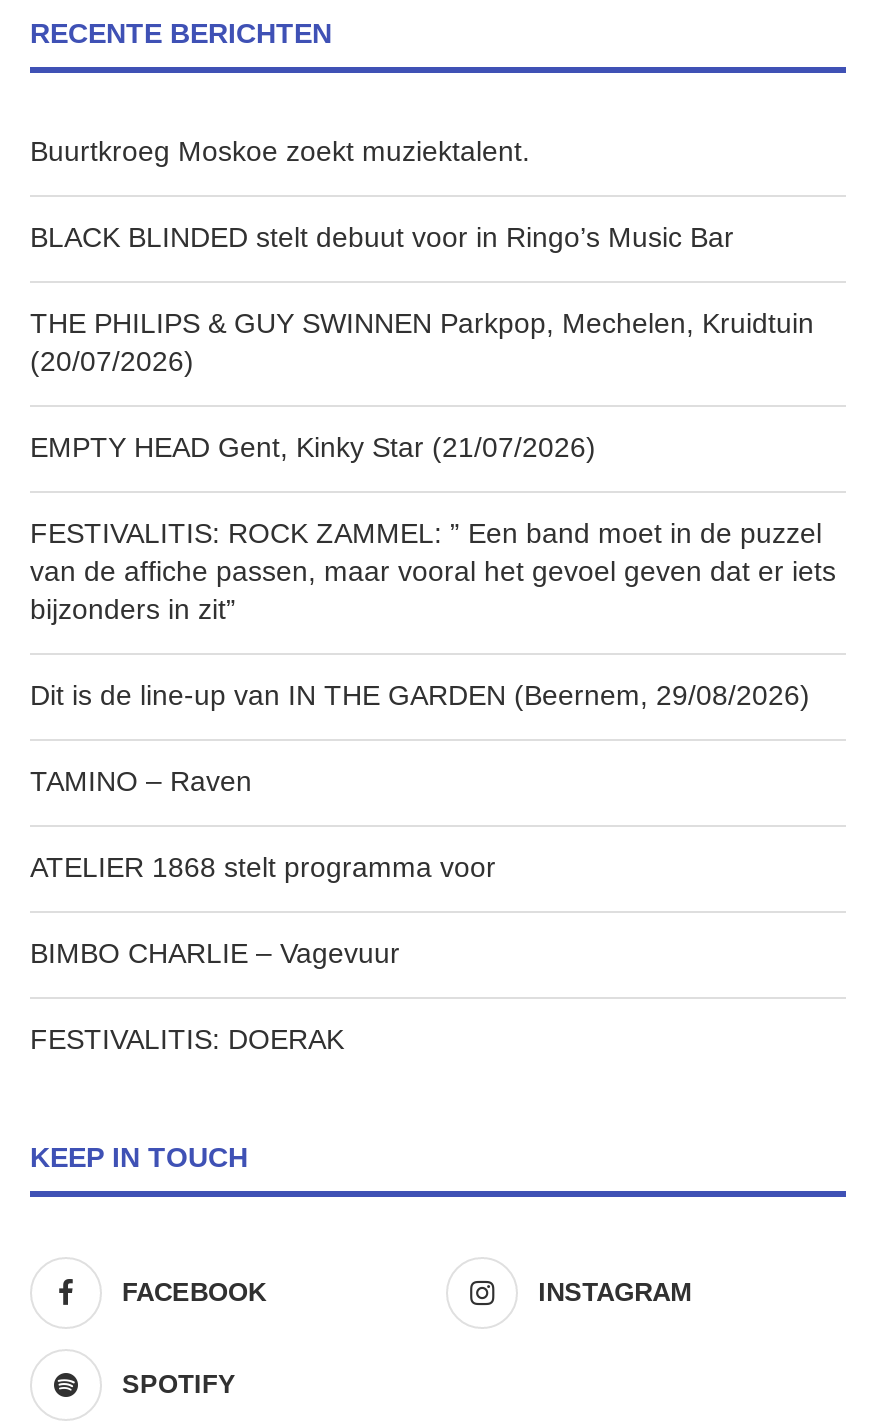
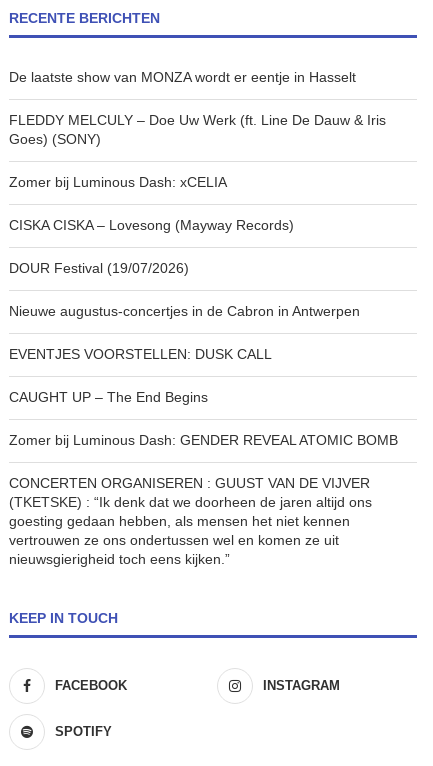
[30,136,530,168] Buurtkroeg Moskoe zoekt muziektalent. -> [9,69,356,85] De laatste show van MONZA wordt er eentje in Hasselt
[30,222,734,254] BLACK BLINDED stelt debuut voor in Ringo’s Music Bar -> [9,112,386,147] FLEDDY MELCULY – Doe Uw Werk (ft. Line De Dauw & Iris | Goes) (SONY)
[30,308,814,378] THE PHILIPS & GUY SWINNEN Parkpop, Mechelen, Kruidtuin | (20/07/2026) -> [9,174,227,190] Zomer bij Luminous Dash: xCELIA
[30,432,596,464] EMPTY HEAD Gent, Kinky Star (21/07/2026) -> [9,217,294,233] CISKA CISKA – Lovesong (Mayway Records)
[30,518,836,626] FESTIVALITIS: ROCK ZAMMEL: ” Een band moet in de puzzel | van de affiche passen, maar vooral het gevoel geven dat er iets | bijzonders in zit” -> [9,260,189,276] DOUR Festival (19/07/2026)
[30,680,810,712] Dit is de line-up van IN THE GARDEN (Beernem, 29/08/2026) -> [9,303,360,319] Nieuwe augustus-concertjes in de Cabron in Antwerpen
[30,766,252,798] TAMINO – Raven -> [9,346,272,362] EVENTJES VOORSTELLEN: DUSK CALL
[30,852,496,884] ATELIER 1868 stelt programma voor -> [9,389,208,405] CAUGHT UP – The End Begins
[30,938,400,970] BIMBO CHARLIE – Vagevuur -> [9,432,398,448] Zomer bij Luminous Dash: GENDER REVEAL ATOMIC BOMB
[30,1024,344,1056] FESTIVALITIS: DOERAK -> [9,475,372,567] CONCERTEN ORGANISEREN : GUUST VAN DE VIJVER | (TKETSKE) : “Ik denk dat we doorheen de jaren altijd ons | goesting gedaan hebben, als mensen het niet kennen | vertrouwen ze ons ondertussen wel en komen ze uit | nieuwsgierigheid toch eens kijken.”

